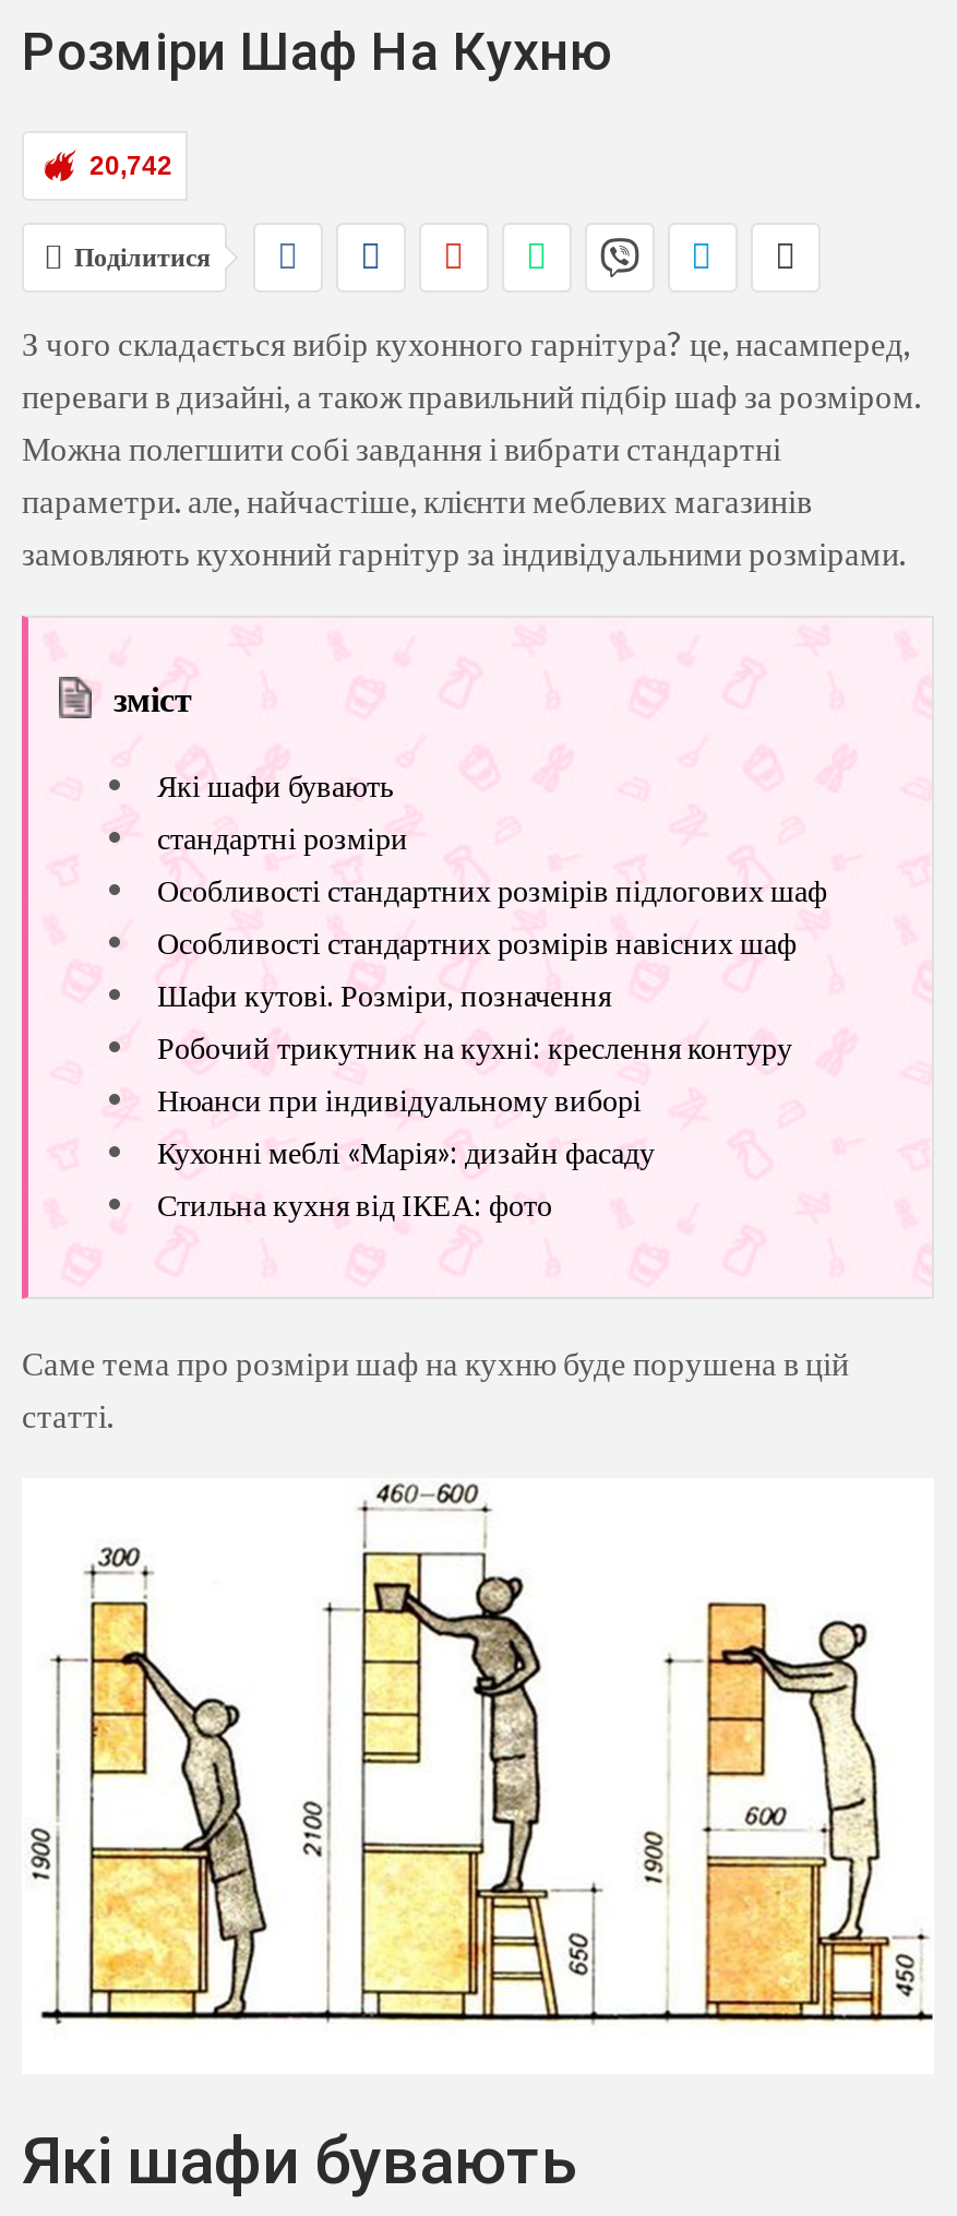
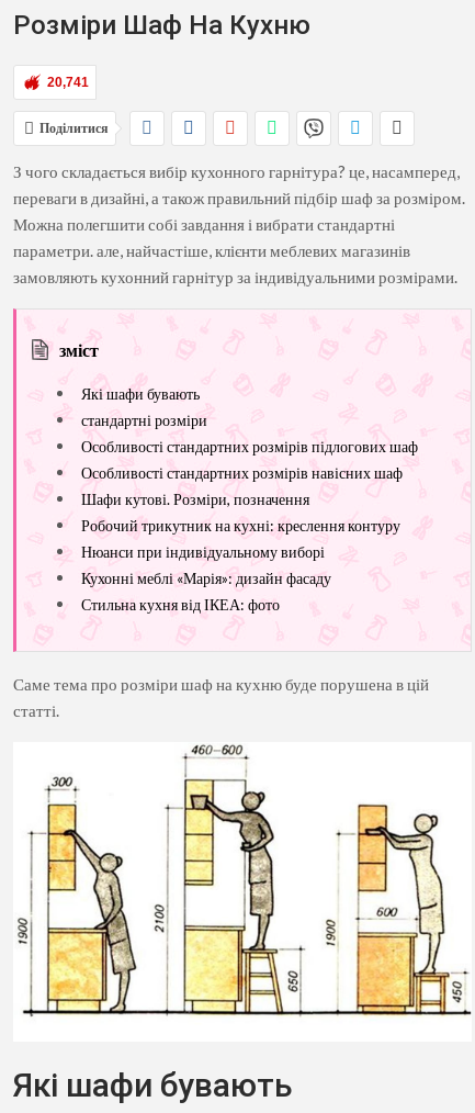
[89,151,172,181] 20,742 -> [47,75,89,90] 20,741

